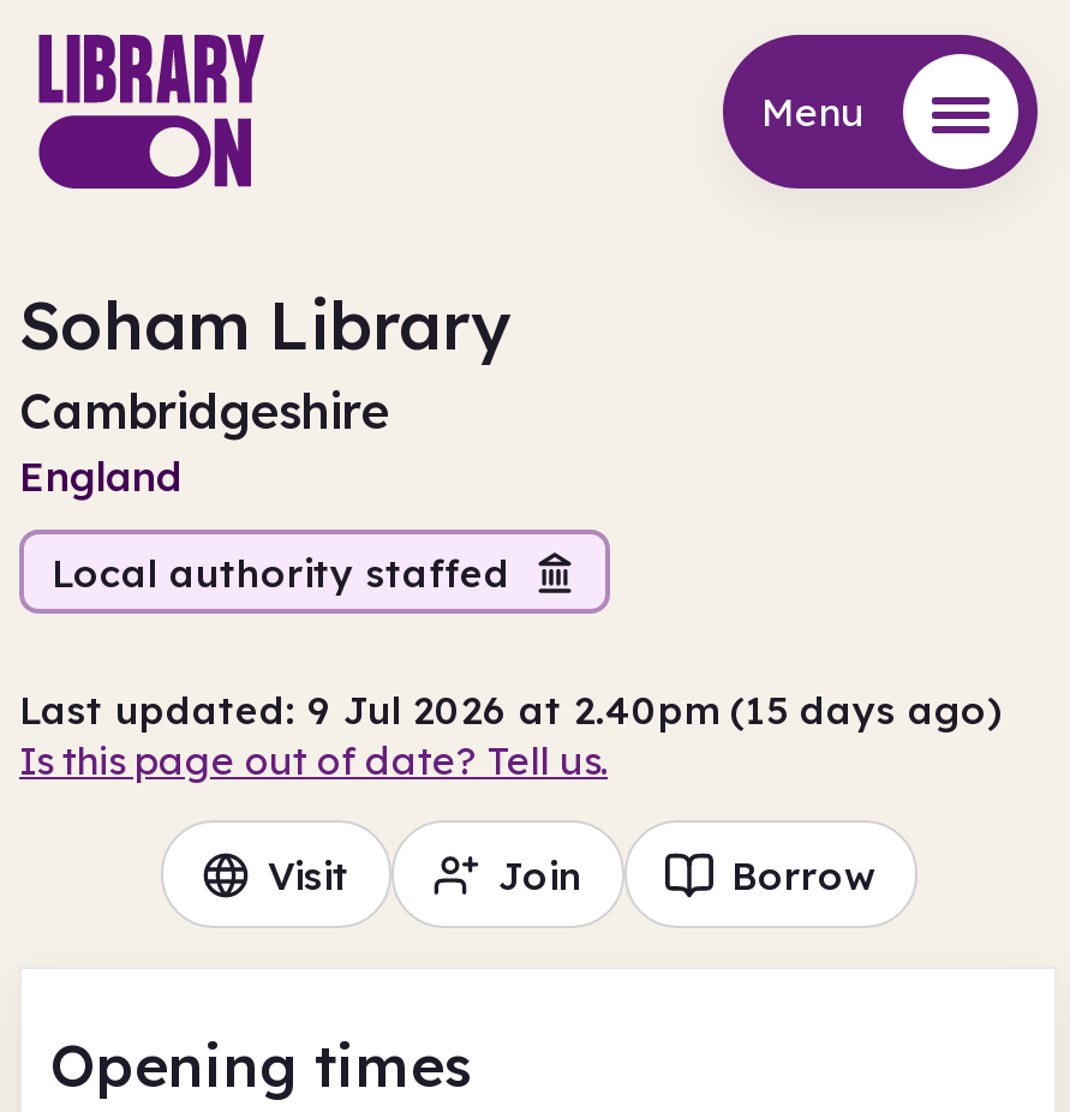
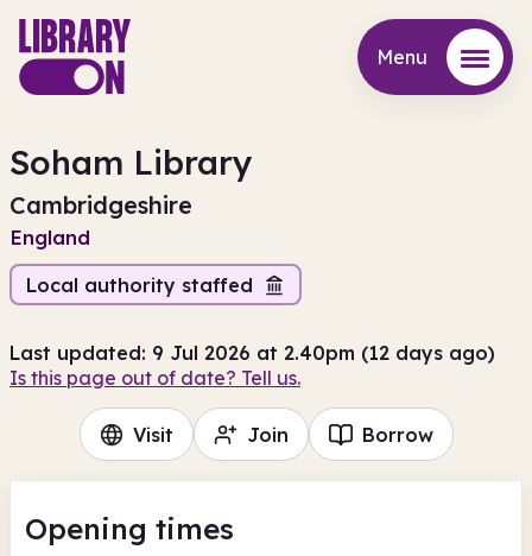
[19,686,1002,734] Last updated: 9 Jul 2026 at 2.40pm (15 days ago) -> [9,341,495,365] Last updated: 9 Jul 2026 at 2.40pm (12 days ago)

